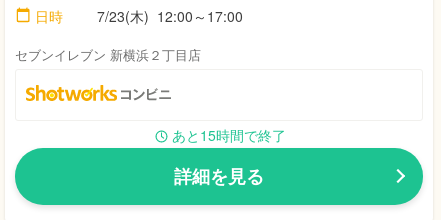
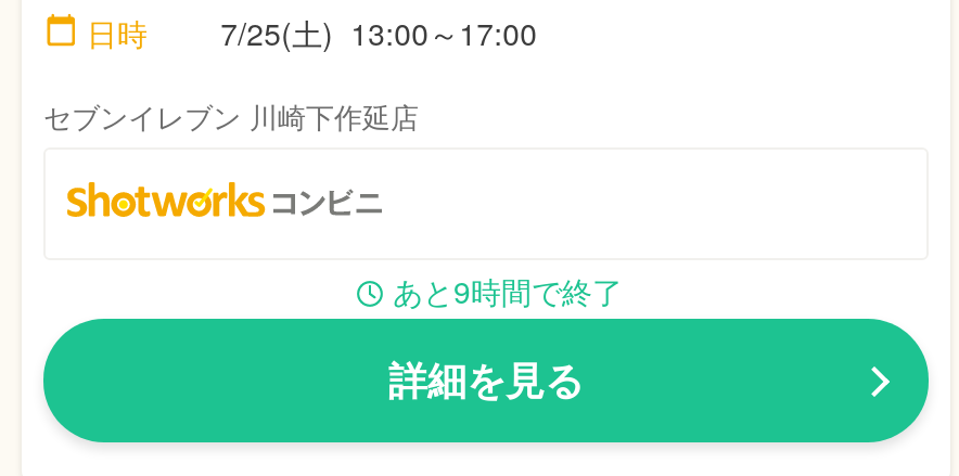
[35,6,243,26] 日時 7/23(木) 12:00～17:00 -> [87,11,537,54] 日時 7/25(土) 13:00～17:00
[15,45,201,64] セブンイレブン 新横浜２丁目店 -> [43,96,419,137] セブンイレブン 川崎下作延店
[172,125,286,145] あと15時間で終了 -> [393,269,623,312] あと9時間で終了

